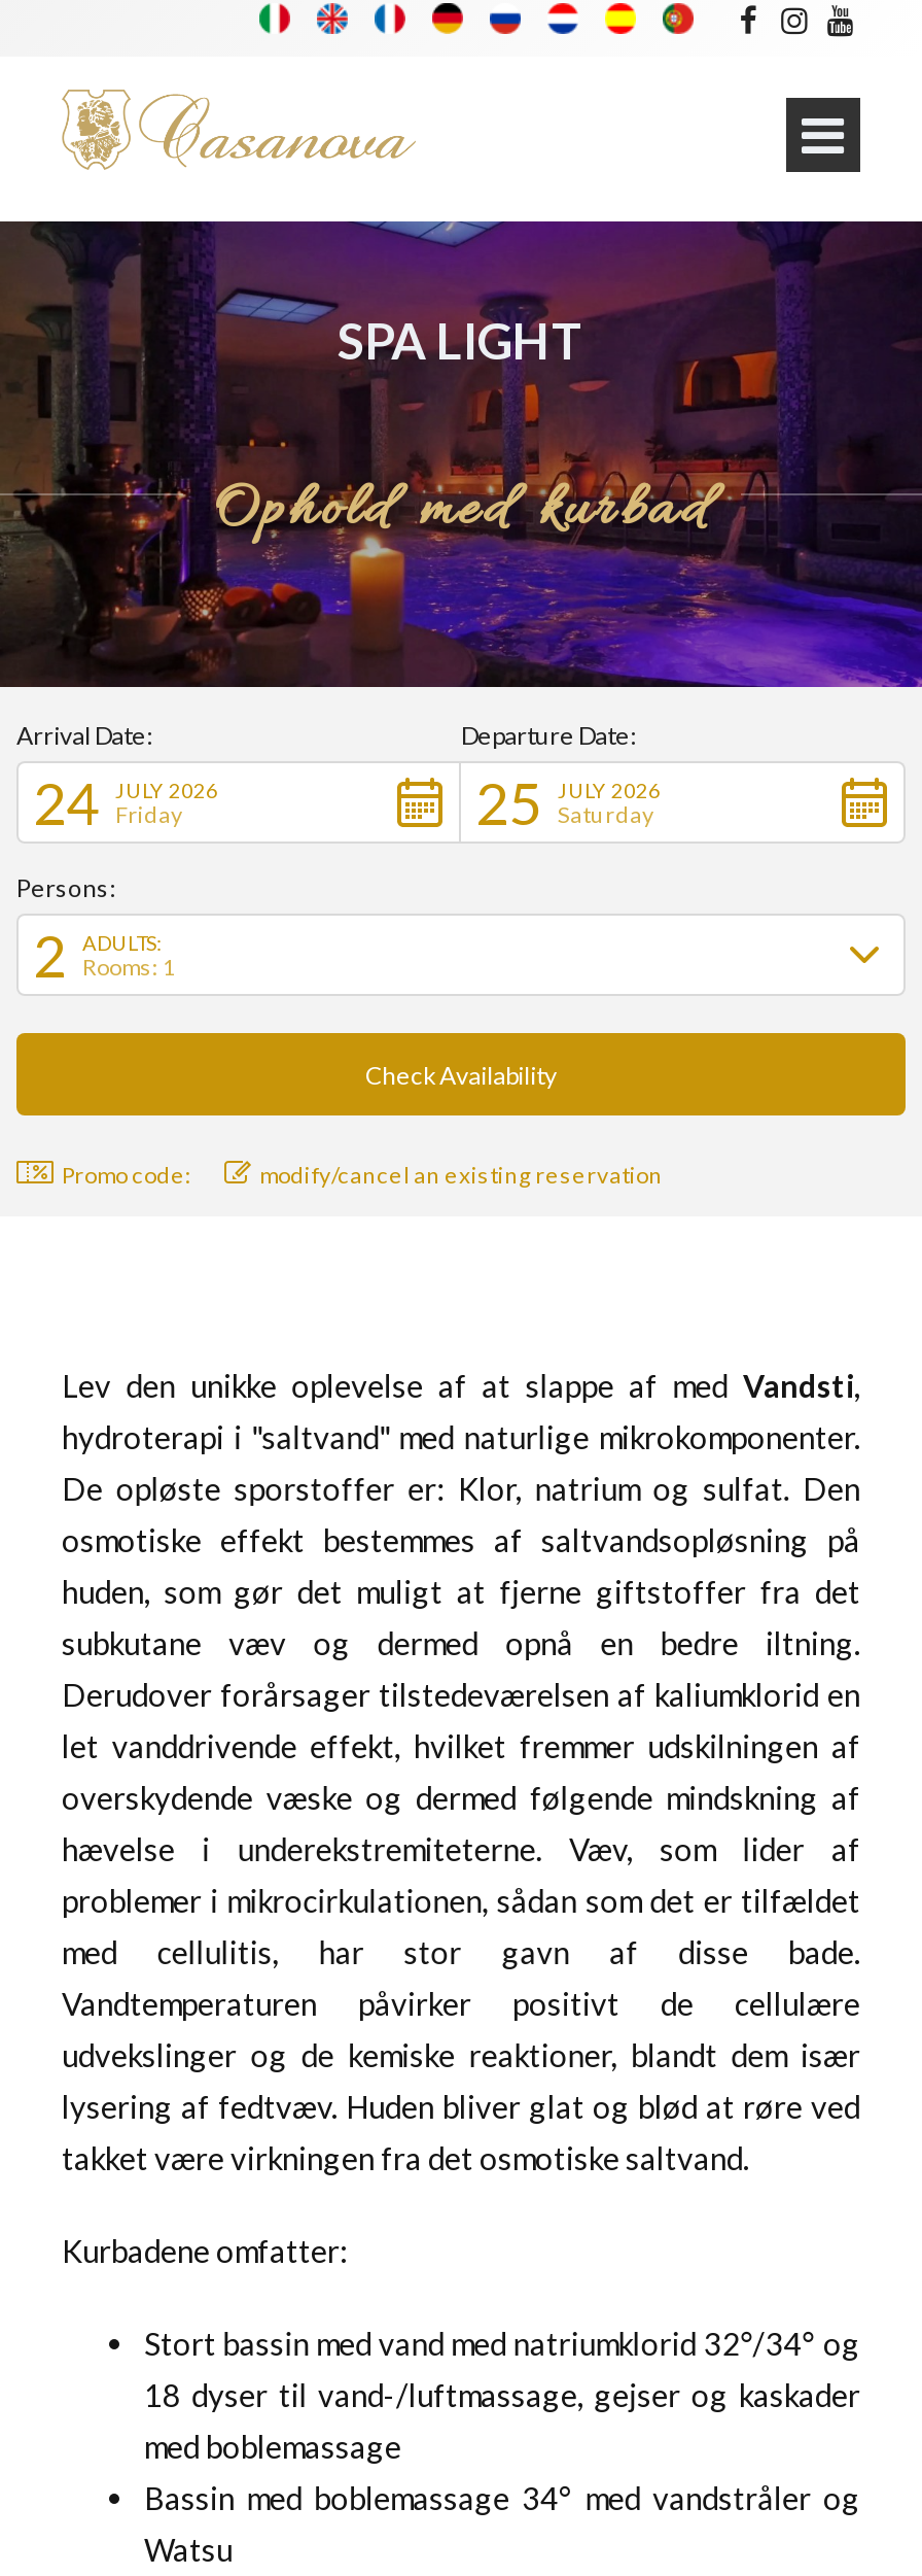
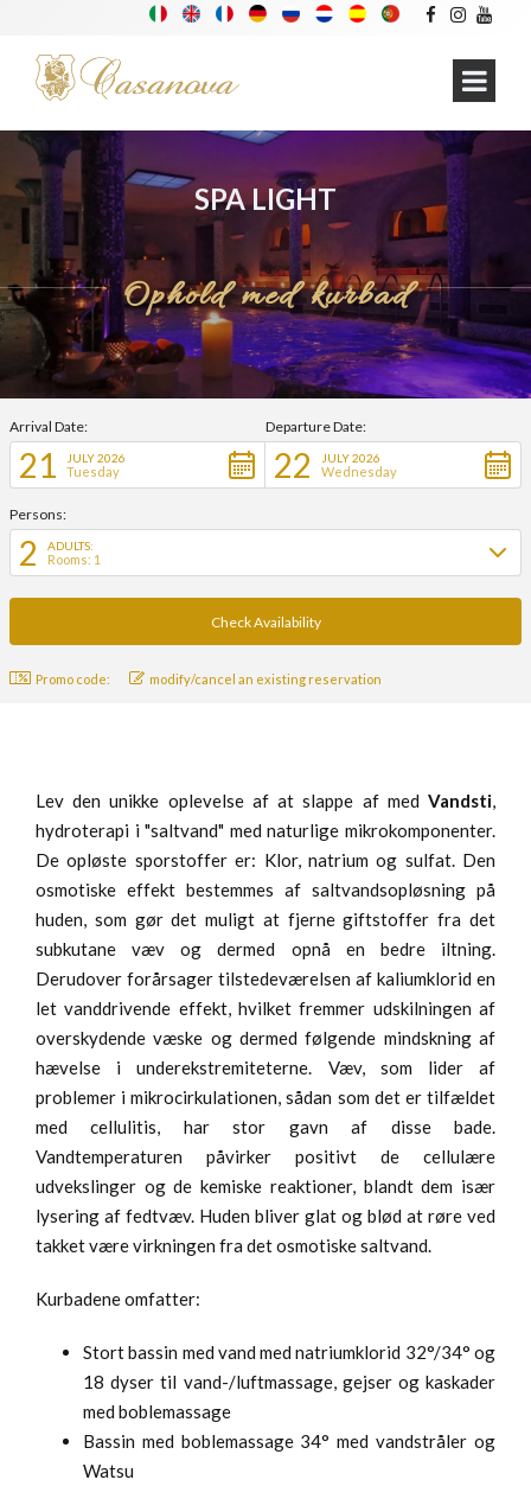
[33,767,99,837] 24 -> [19,445,57,485] 21
[475,767,541,837] 25 -> [274,445,312,485] 22
[115,800,183,827] Friday -> [66,464,120,479] Tuesday
[558,800,654,827] Saturday -> [321,464,397,479] Wednesday

